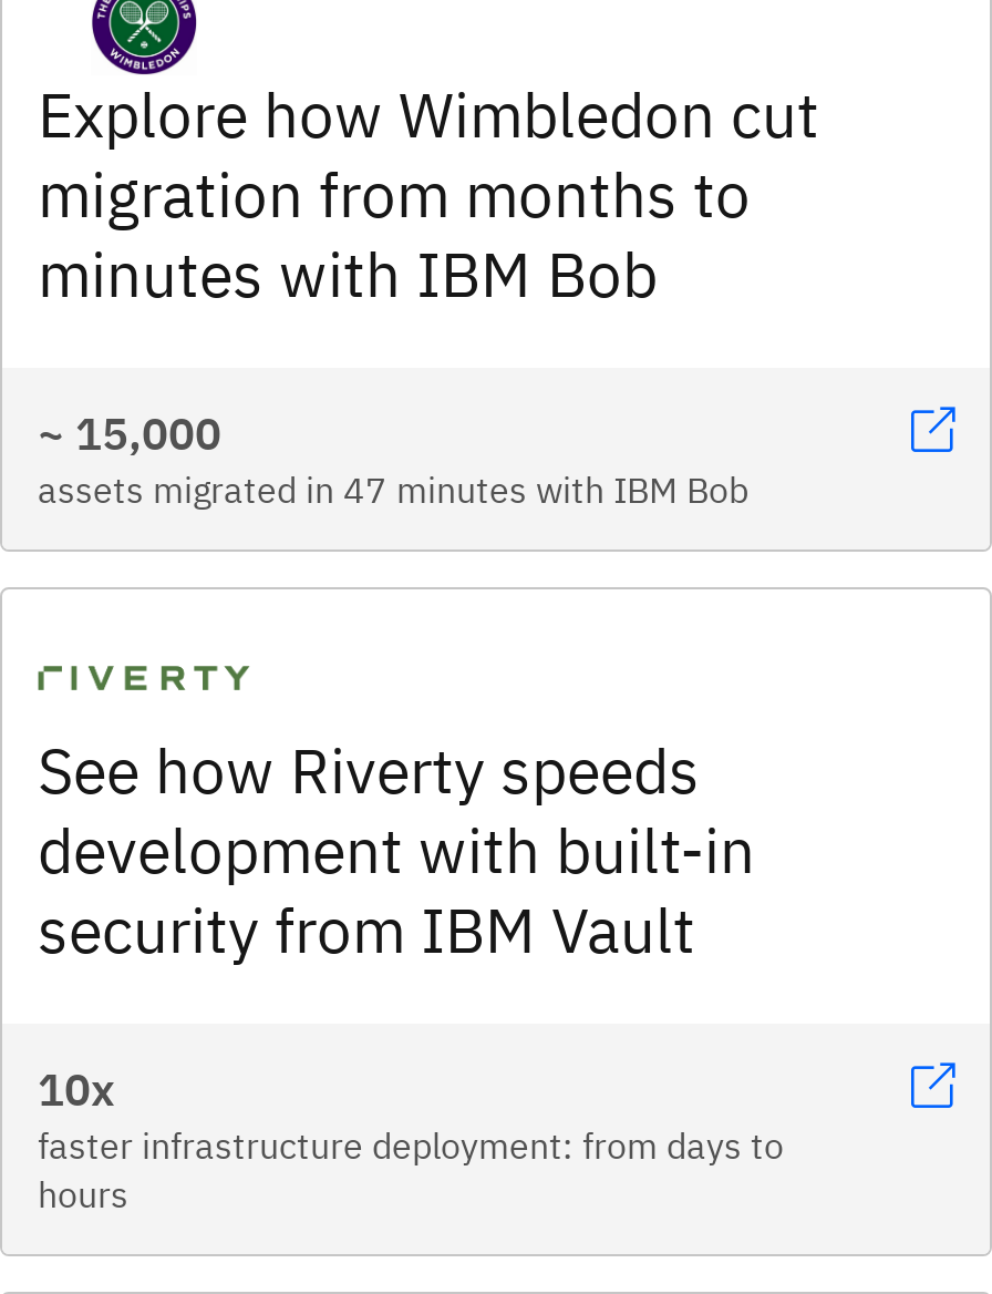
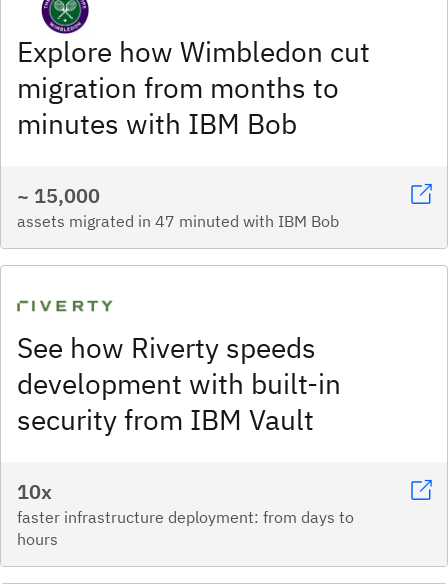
[38,467,748,511] assets migrated in 47 minutes with IBM Bob -> [17,211,339,231] assets migrated in 47 minuted with IBM Bob

